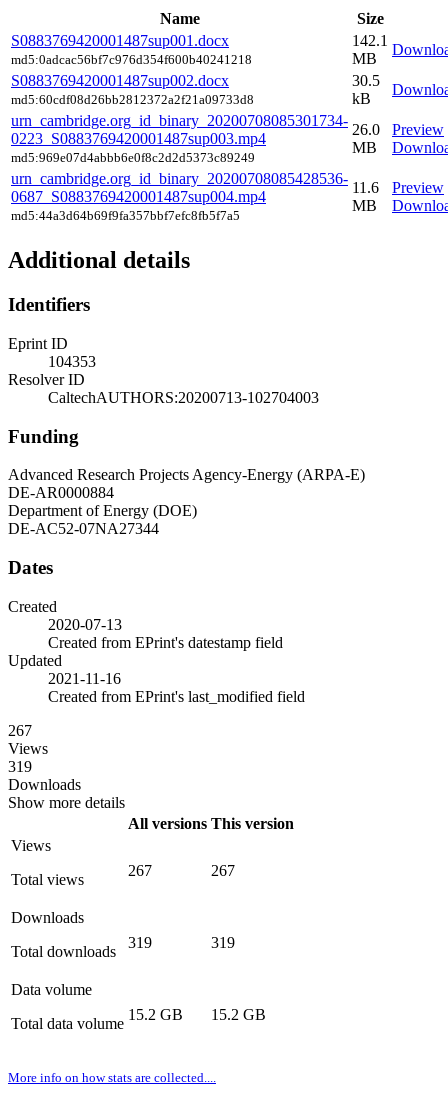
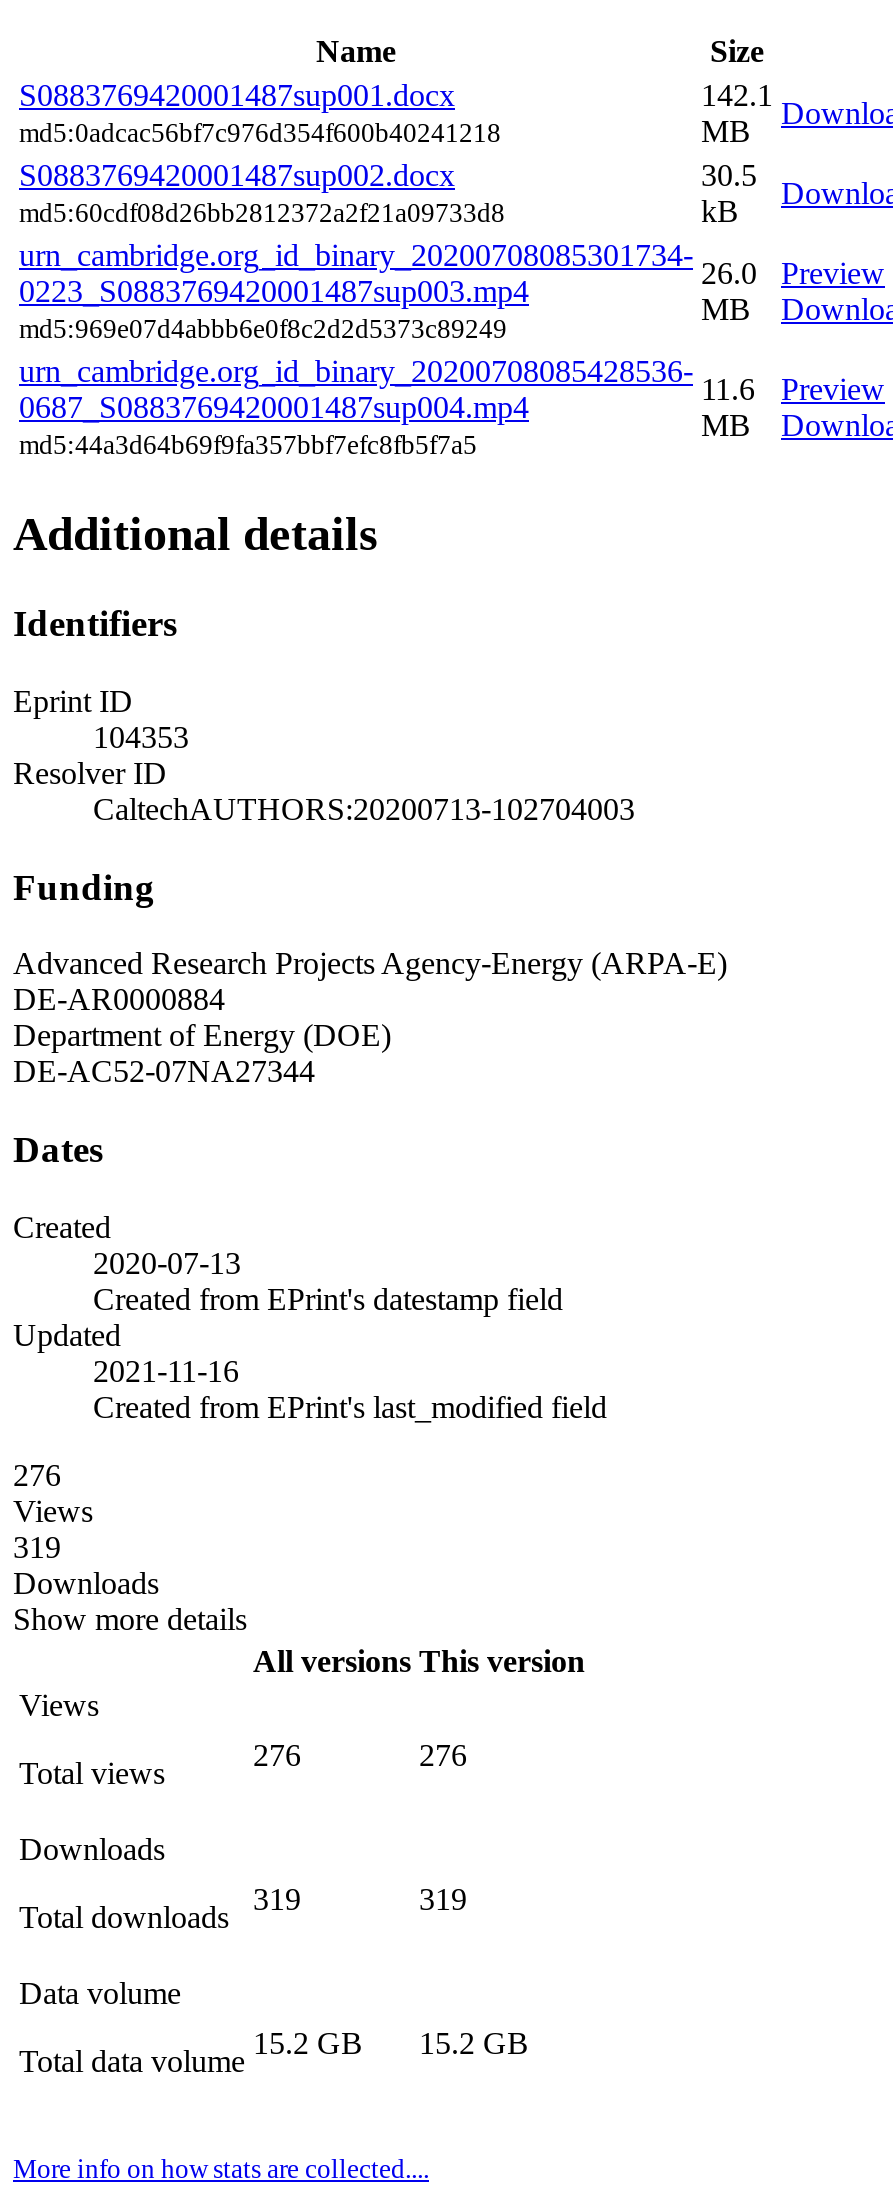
[8,722,32,739] 267 -> [13,1457,61,1491] 276
[128,862,152,879] 267 -> [253,1737,301,1771] 276
[211,862,235,879] 267 -> [419,1737,467,1771] 276

